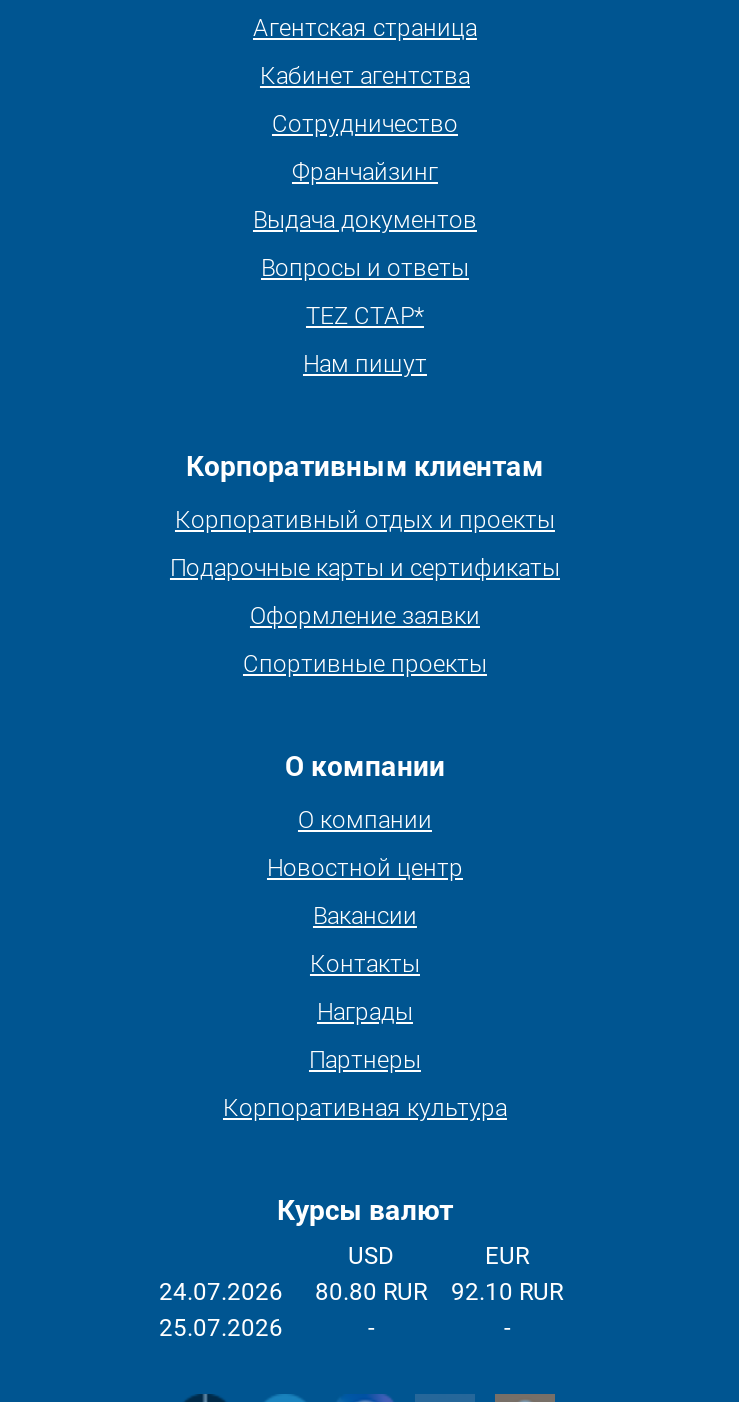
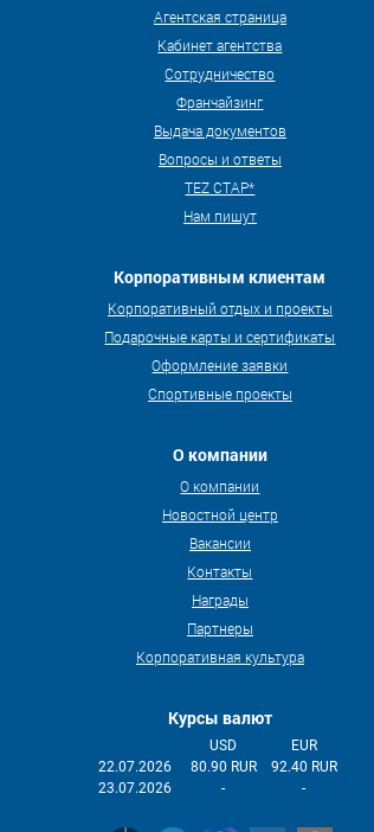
[159,1278,283,1306] 24.07.2026 -> [98,759,172,775] 22.07.2026
[315,1278,427,1306] 80.80 RUR -> [191,759,257,775] 80.90 RUR
[451,1278,563,1306] 92.10 RUR -> [271,759,337,775] 92.40 RUR
[159,1314,283,1342] 25.07.2026 -> [98,780,172,796] 23.07.2026

